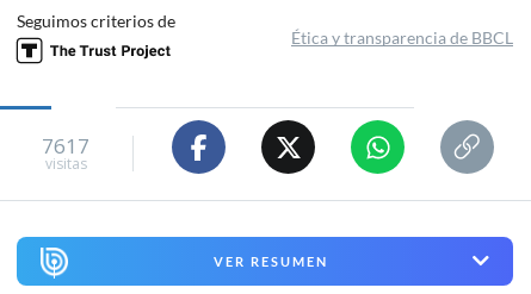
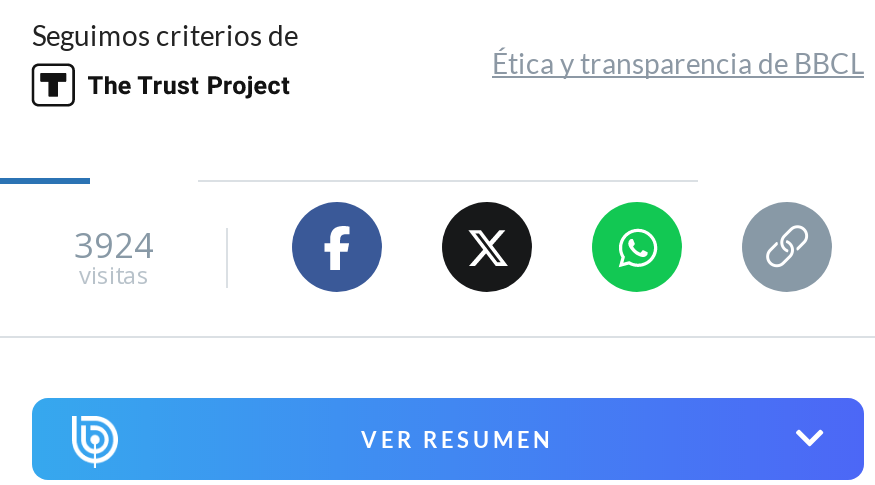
[42,132,89,159] 7617 -> [74,221,154,267] 3924

